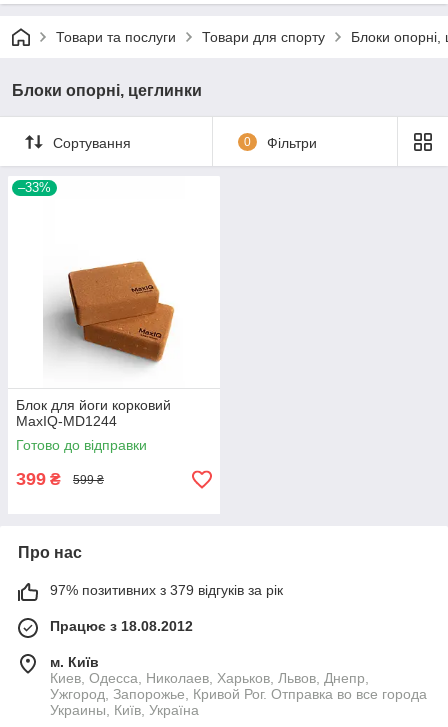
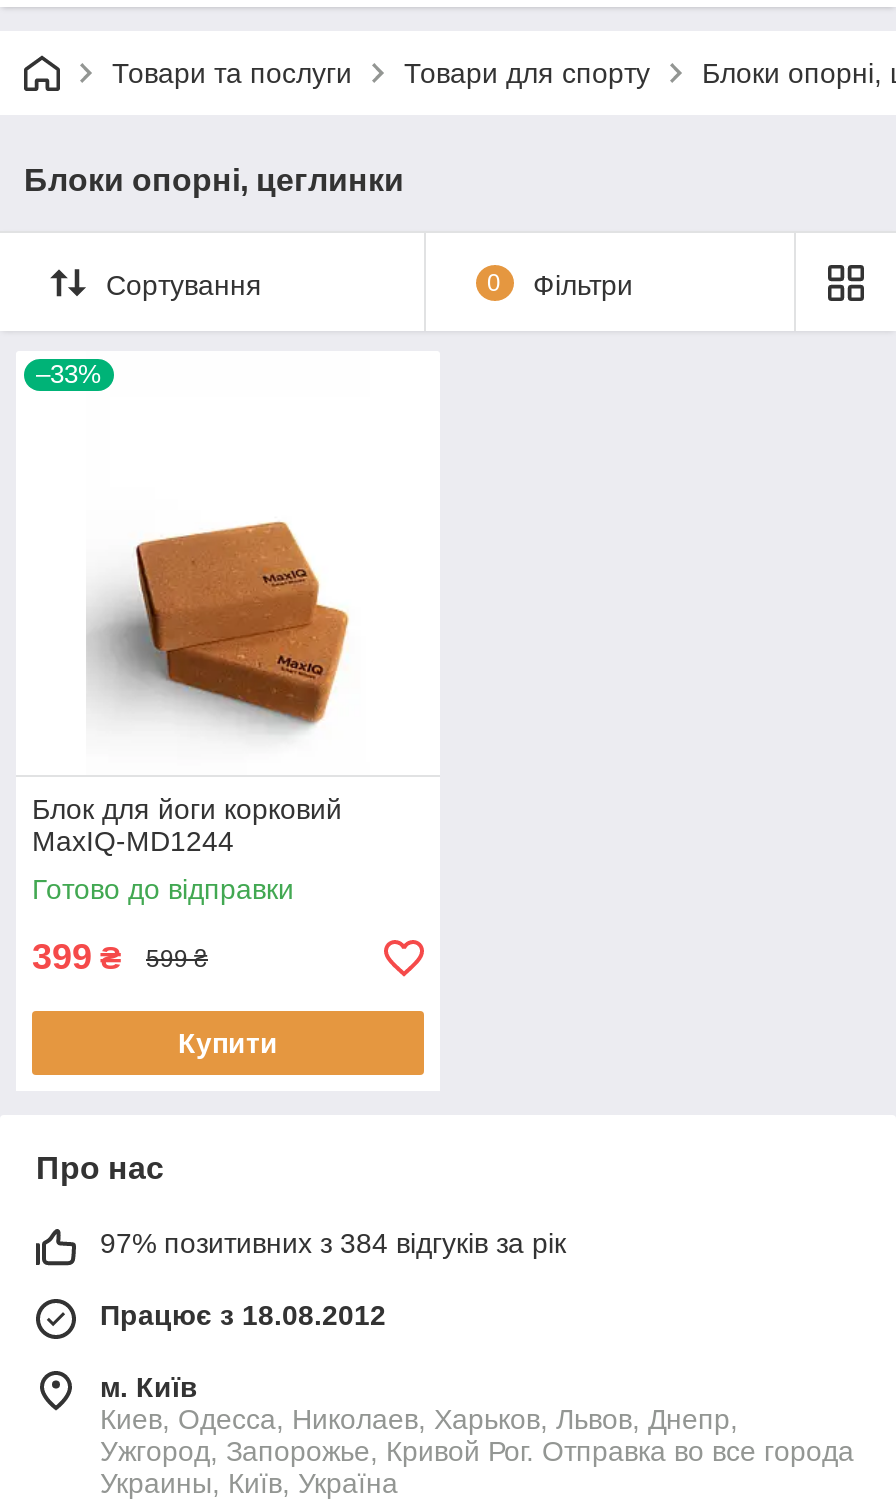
none -> [178,1027,278,1059] Купити
[50,582,283,598] 97% позитивних з 379 відгуків за рік -> [100,1227,566,1259] 97% позитивних з 384 відгуків за рік

